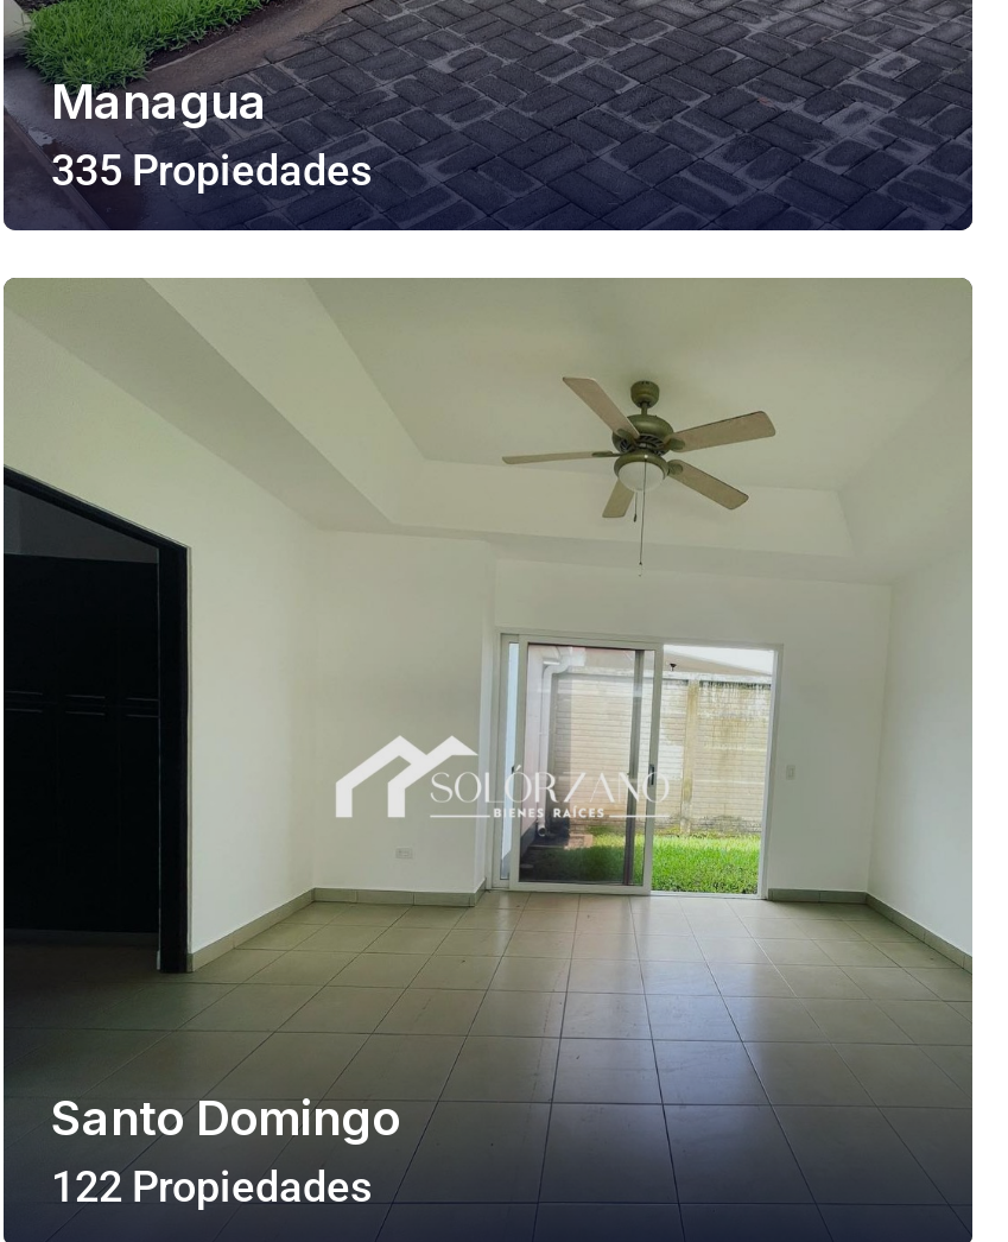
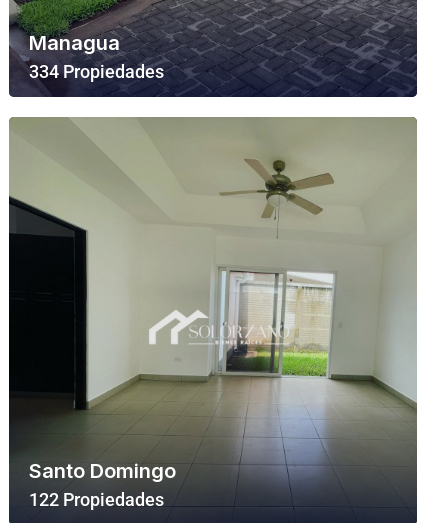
[51,145,372,195] 335 Propiedades -> [29,61,164,82] 334 Propiedades

